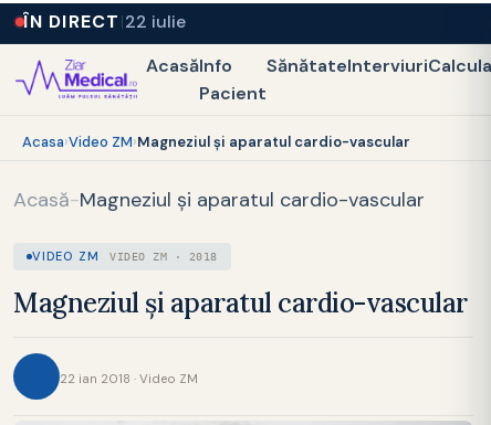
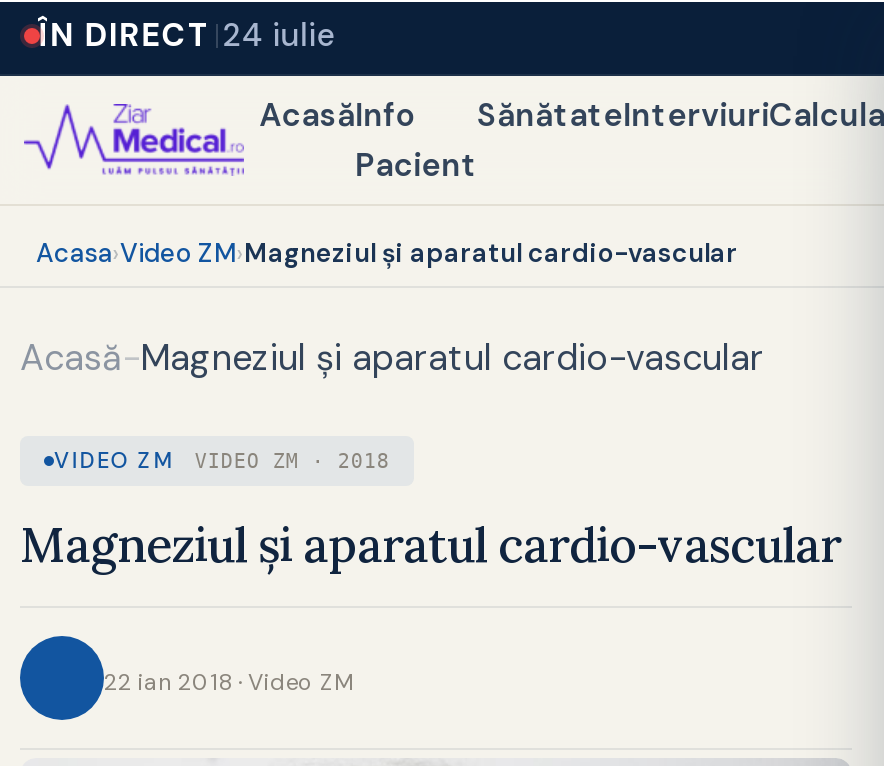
[23,10,186,33] ÎN DIRECT 22 iulie -> [38,14,334,56] ÎN DIRECT 24 iulie

